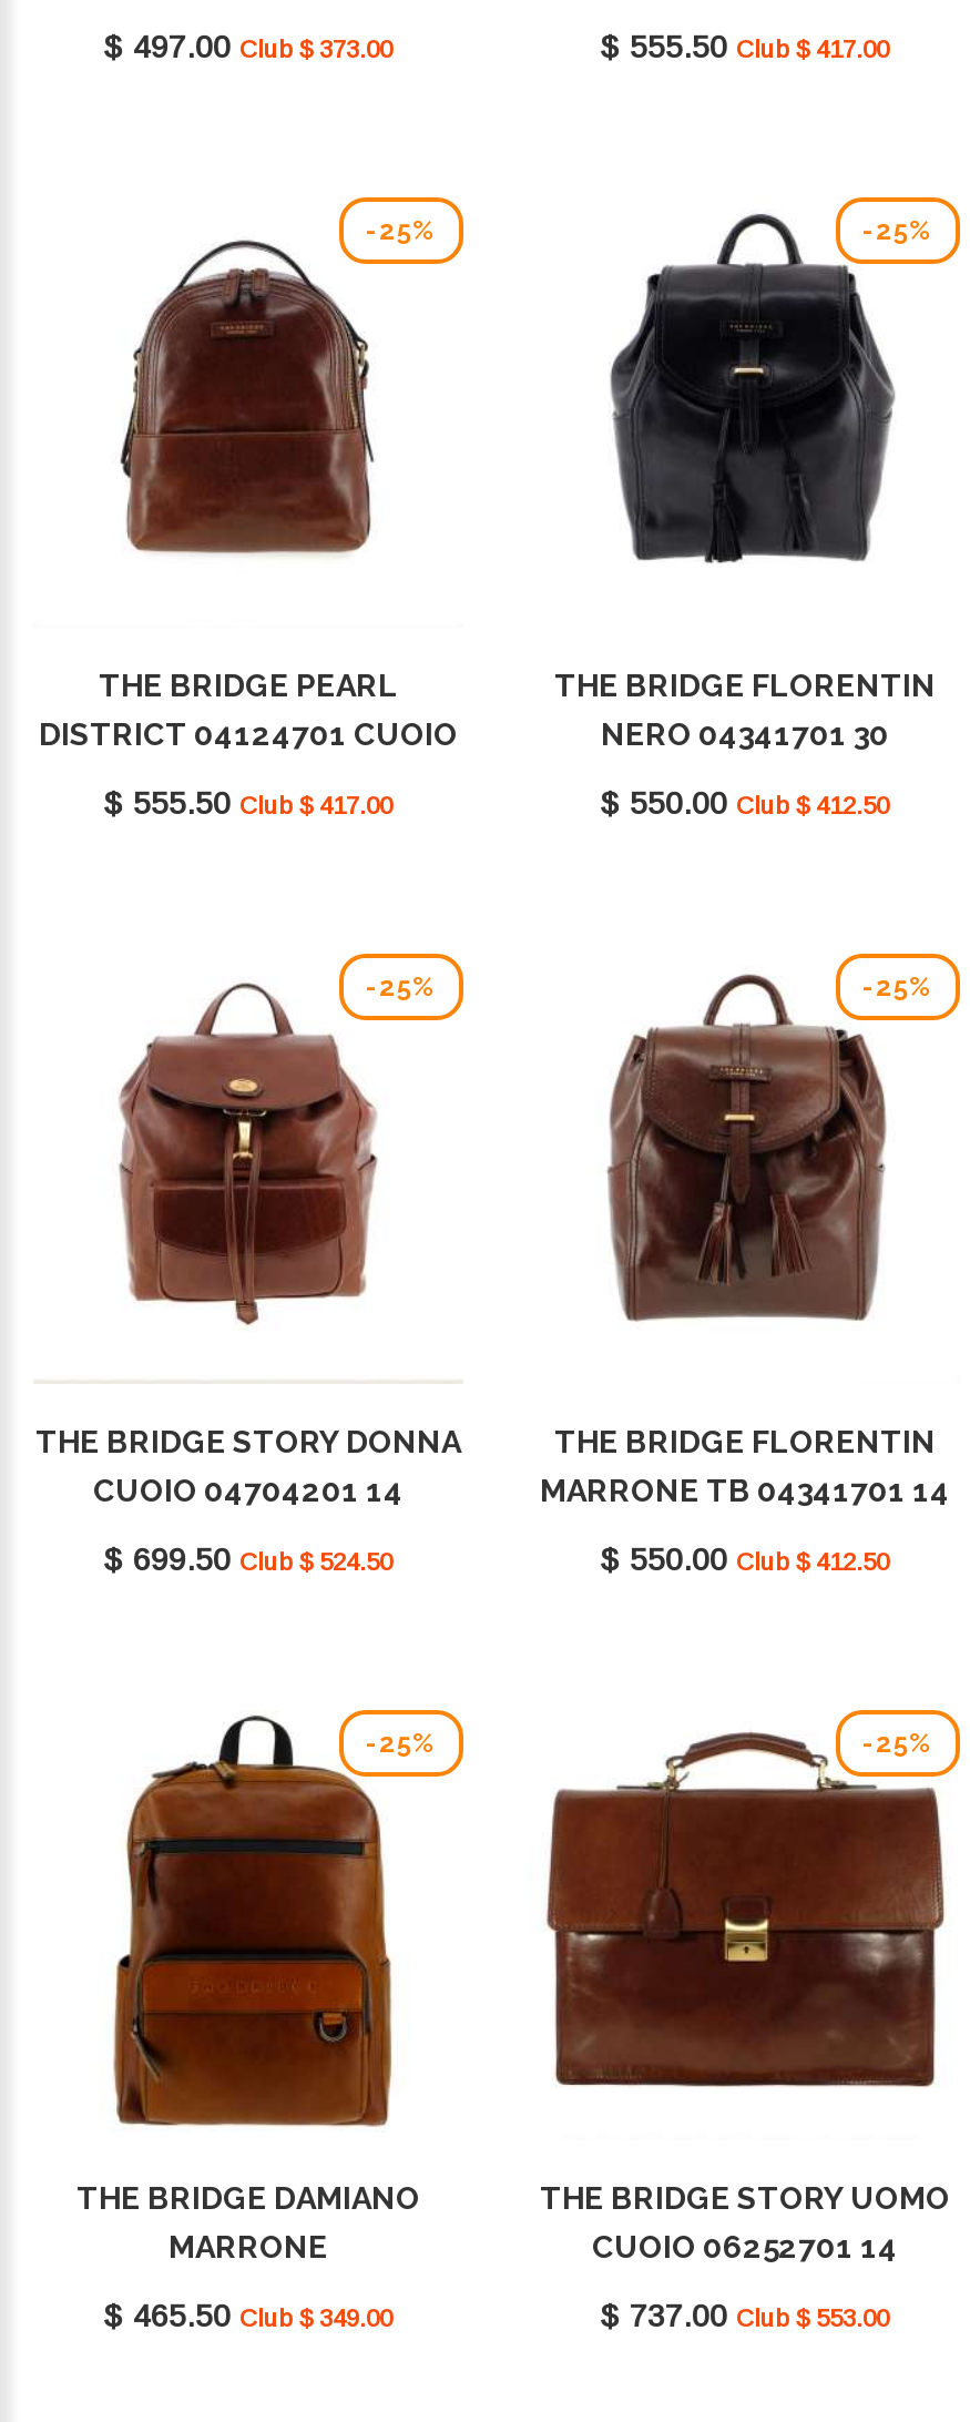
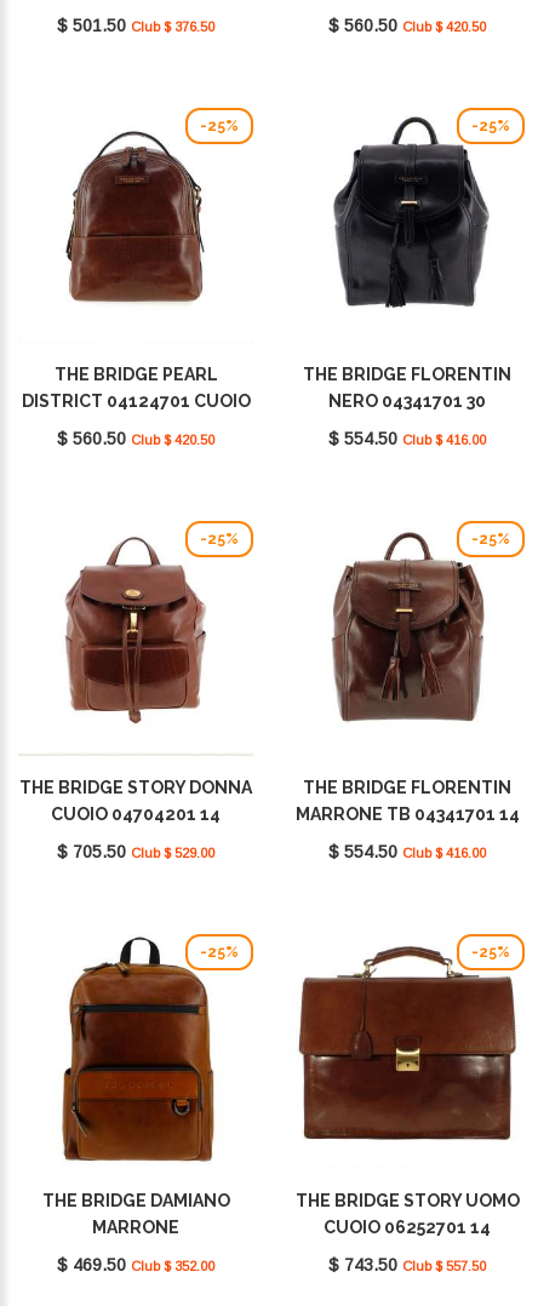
[104,28,392,63] $ 497.00 Club $ 373.00 -> [57,15,214,35] $ 501.50 Club $ 376.50
[601,28,889,63] $ 555.50 Club $ 417.00 -> [328,15,486,35] $ 560.50 Club $ 420.50
[104,784,392,820] $ 555.50 Club $ 417.00 -> [57,428,214,448] $ 560.50 Club $ 420.50
[601,784,889,820] $ 550.00 Club $ 412.50 -> [328,428,486,448] $ 554.50 Club $ 416.00
[104,1540,392,1576] $ 699.50 Club $ 524.50 -> [57,841,214,861] $ 705.50 Club $ 529.00
[601,1540,889,1576] $ 550.00 Club $ 412.50 -> [328,841,486,861] $ 554.50 Club $ 416.00
[104,2297,392,2332] $ 465.50 Club $ 349.00 -> [57,1255,214,1274] $ 469.50 Club $ 352.00
[601,2297,889,2332] $ 737.00 Club $ 553.00 -> [328,1255,486,1274] $ 743.50 Club $ 557.50

